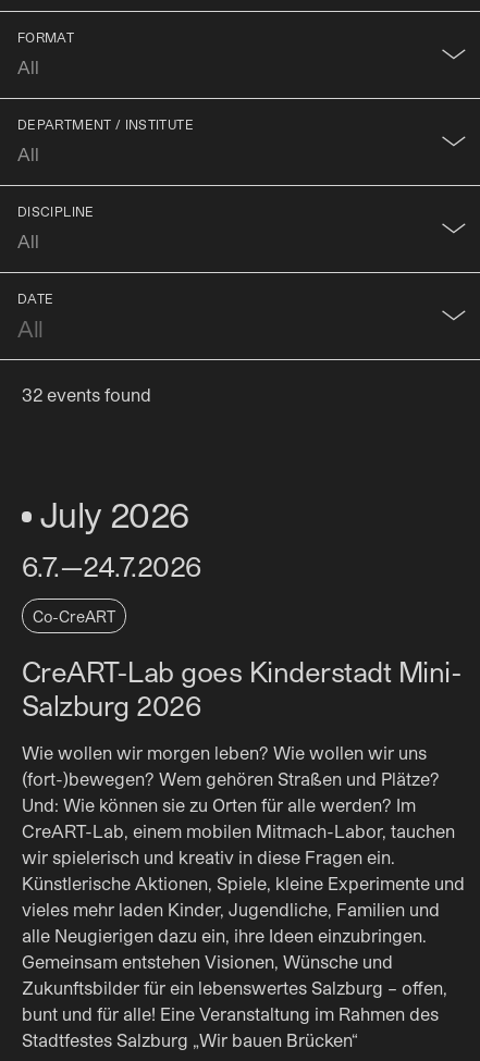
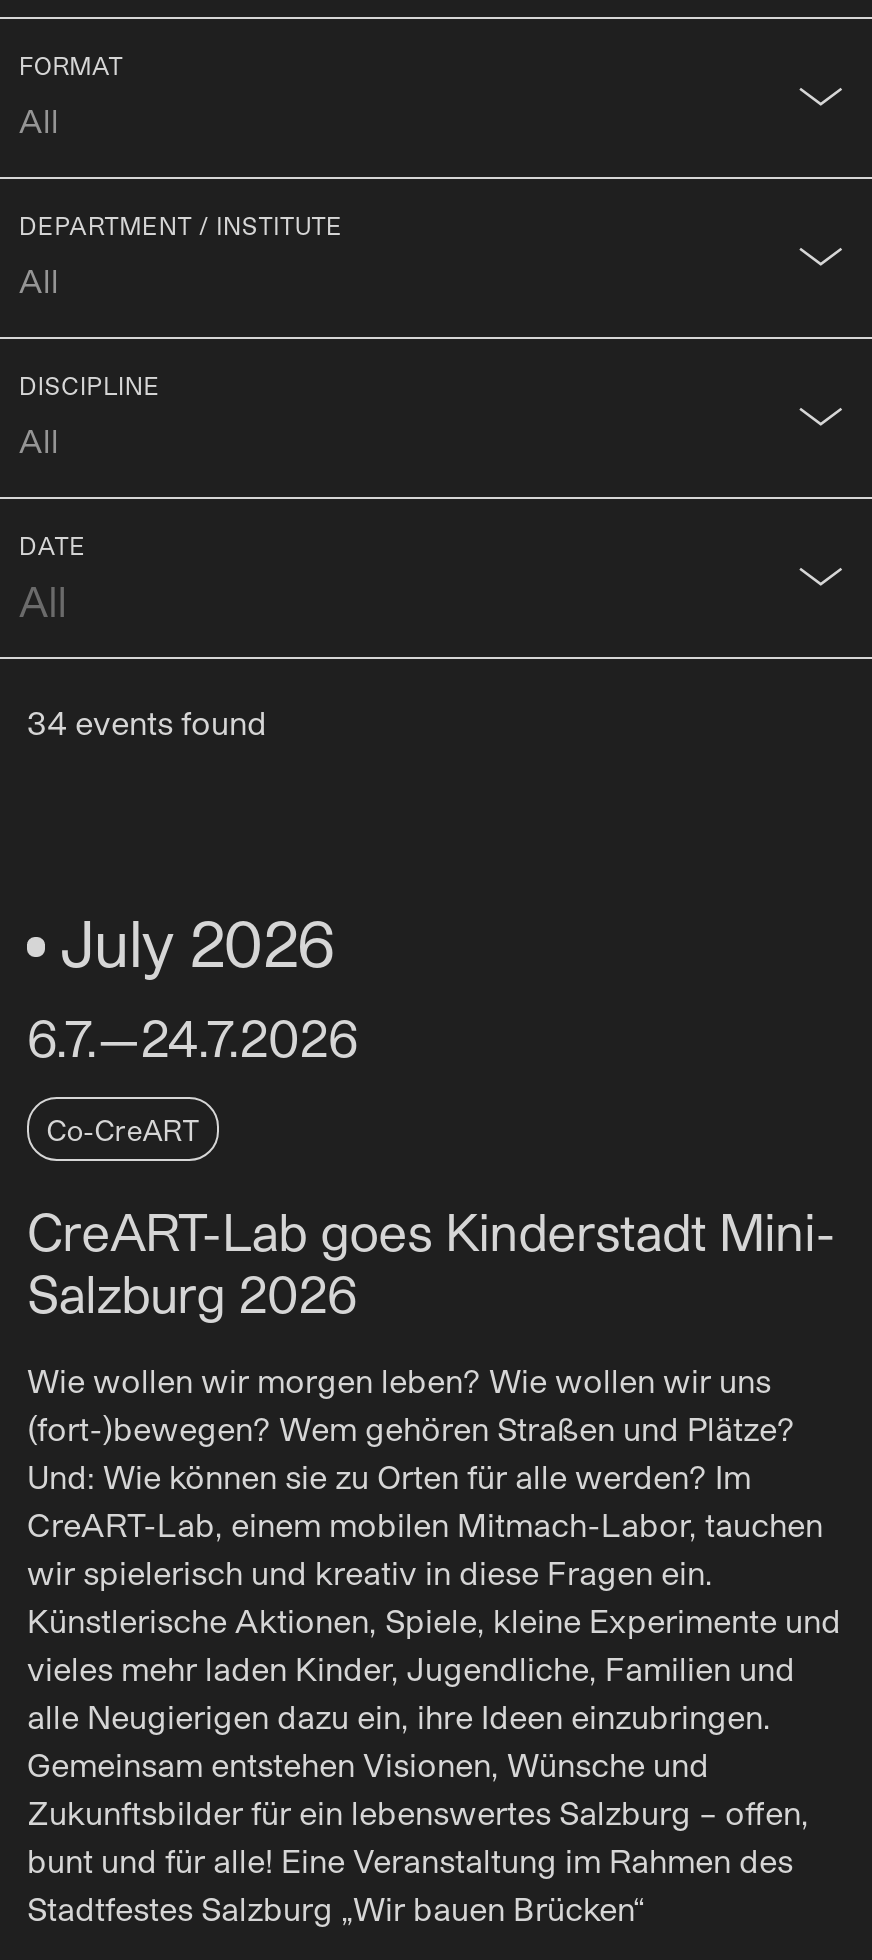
[22,385,151,405] 32 events found -> [27,704,267,742] 34 events found

